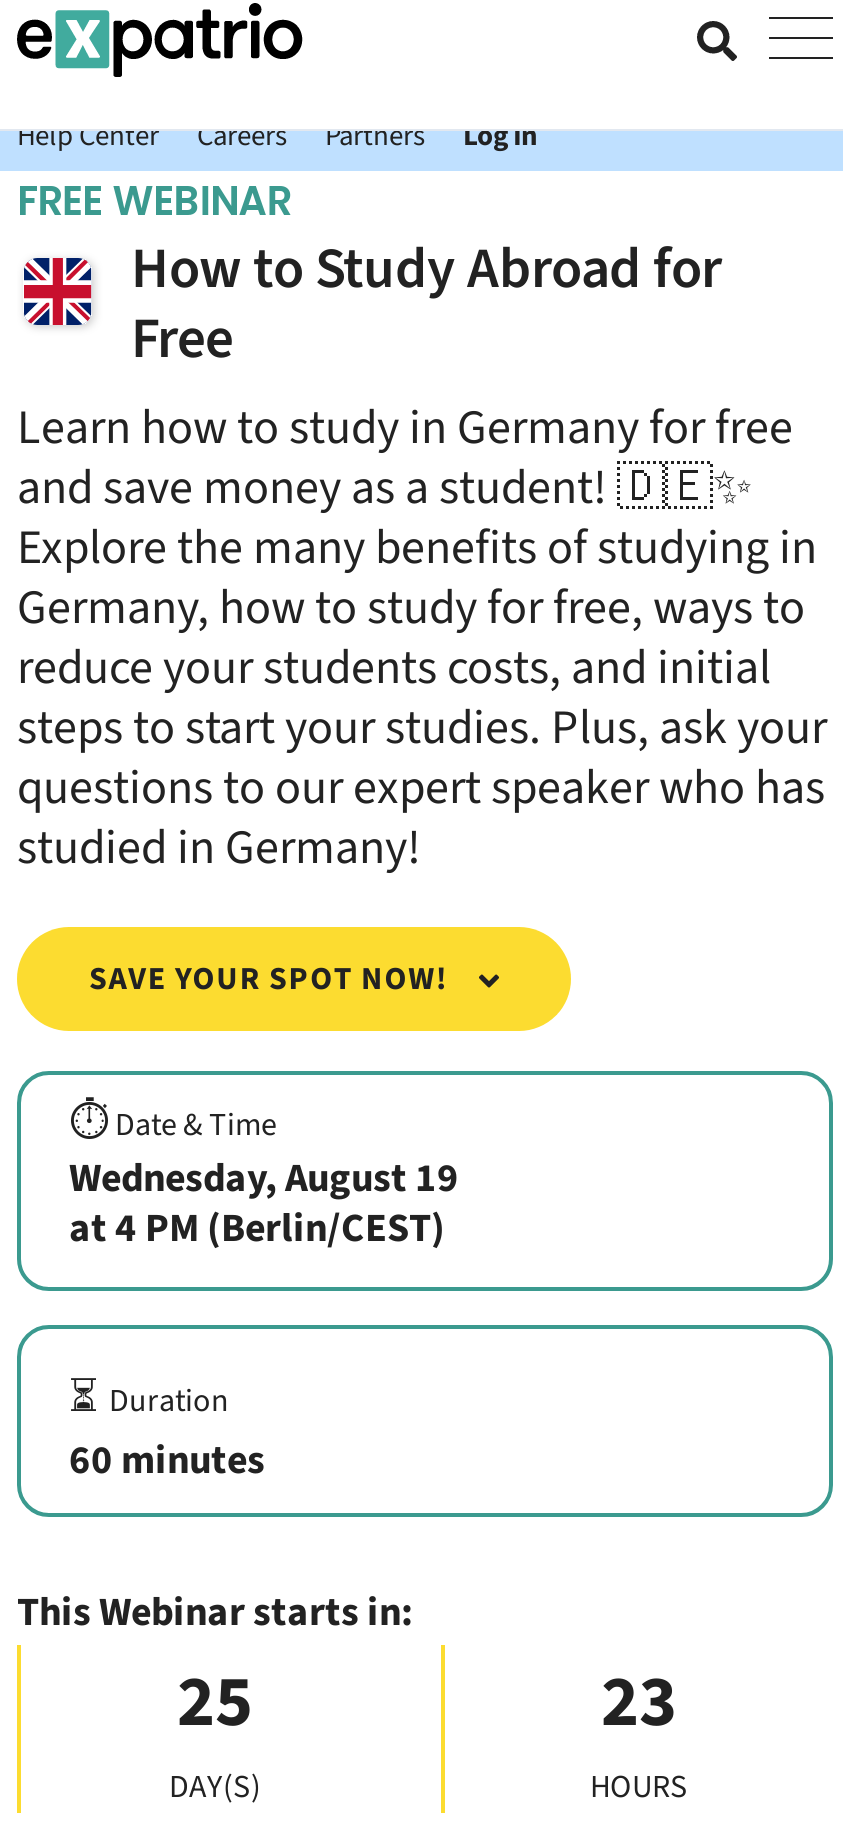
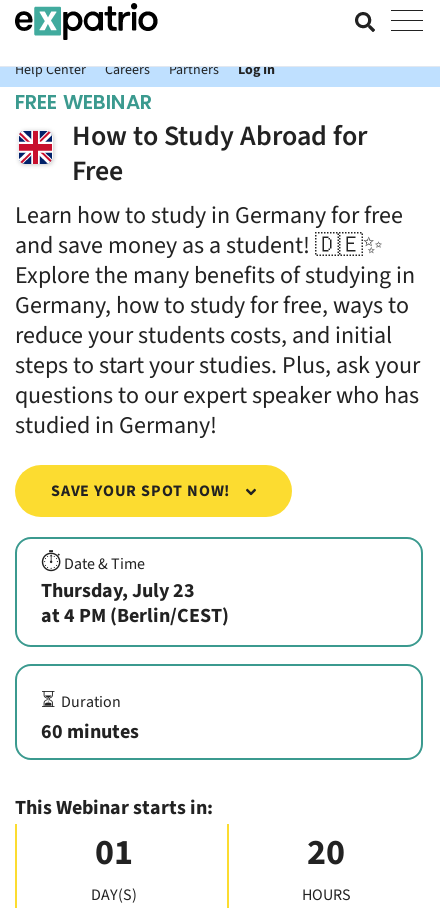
[69,1152,459,1208] Wednesday, August 19 -> [41,577,195,605] Thursday, July 23
[177,1651,253,1753] 25 -> [95,827,133,878] 01
[601,1651,677,1753] 23 -> [307,827,345,878] 20

